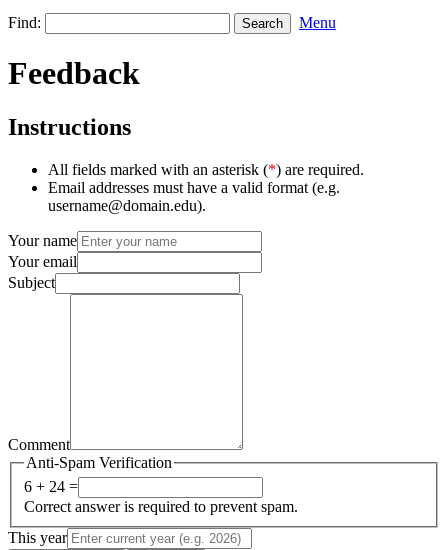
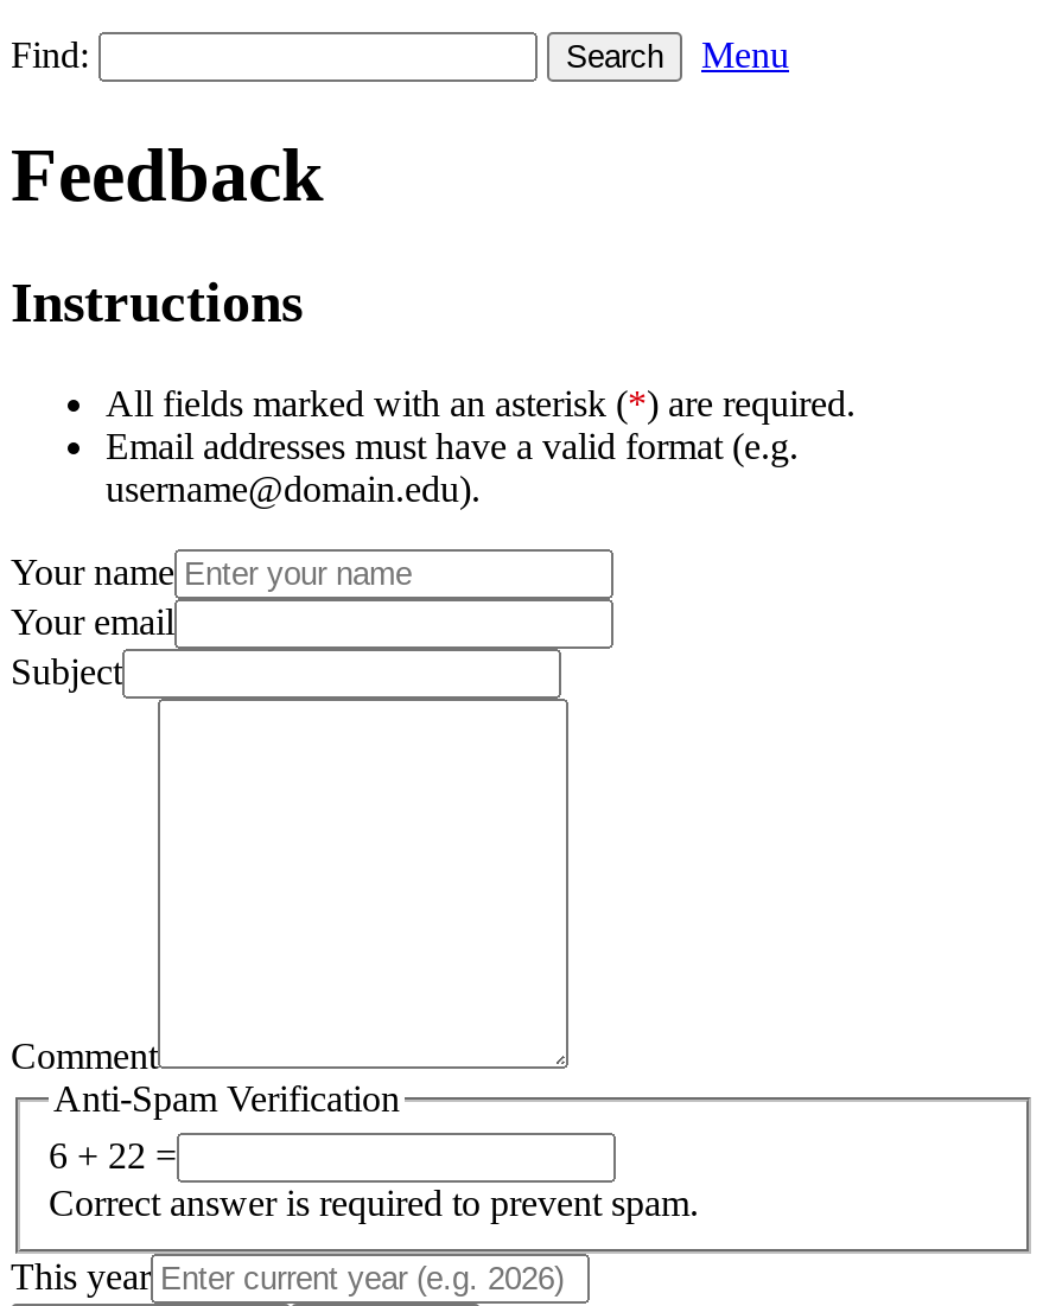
[24,478,78,495] 6 + 24 = -> [49,1136,177,1176] 6 + 22 =

